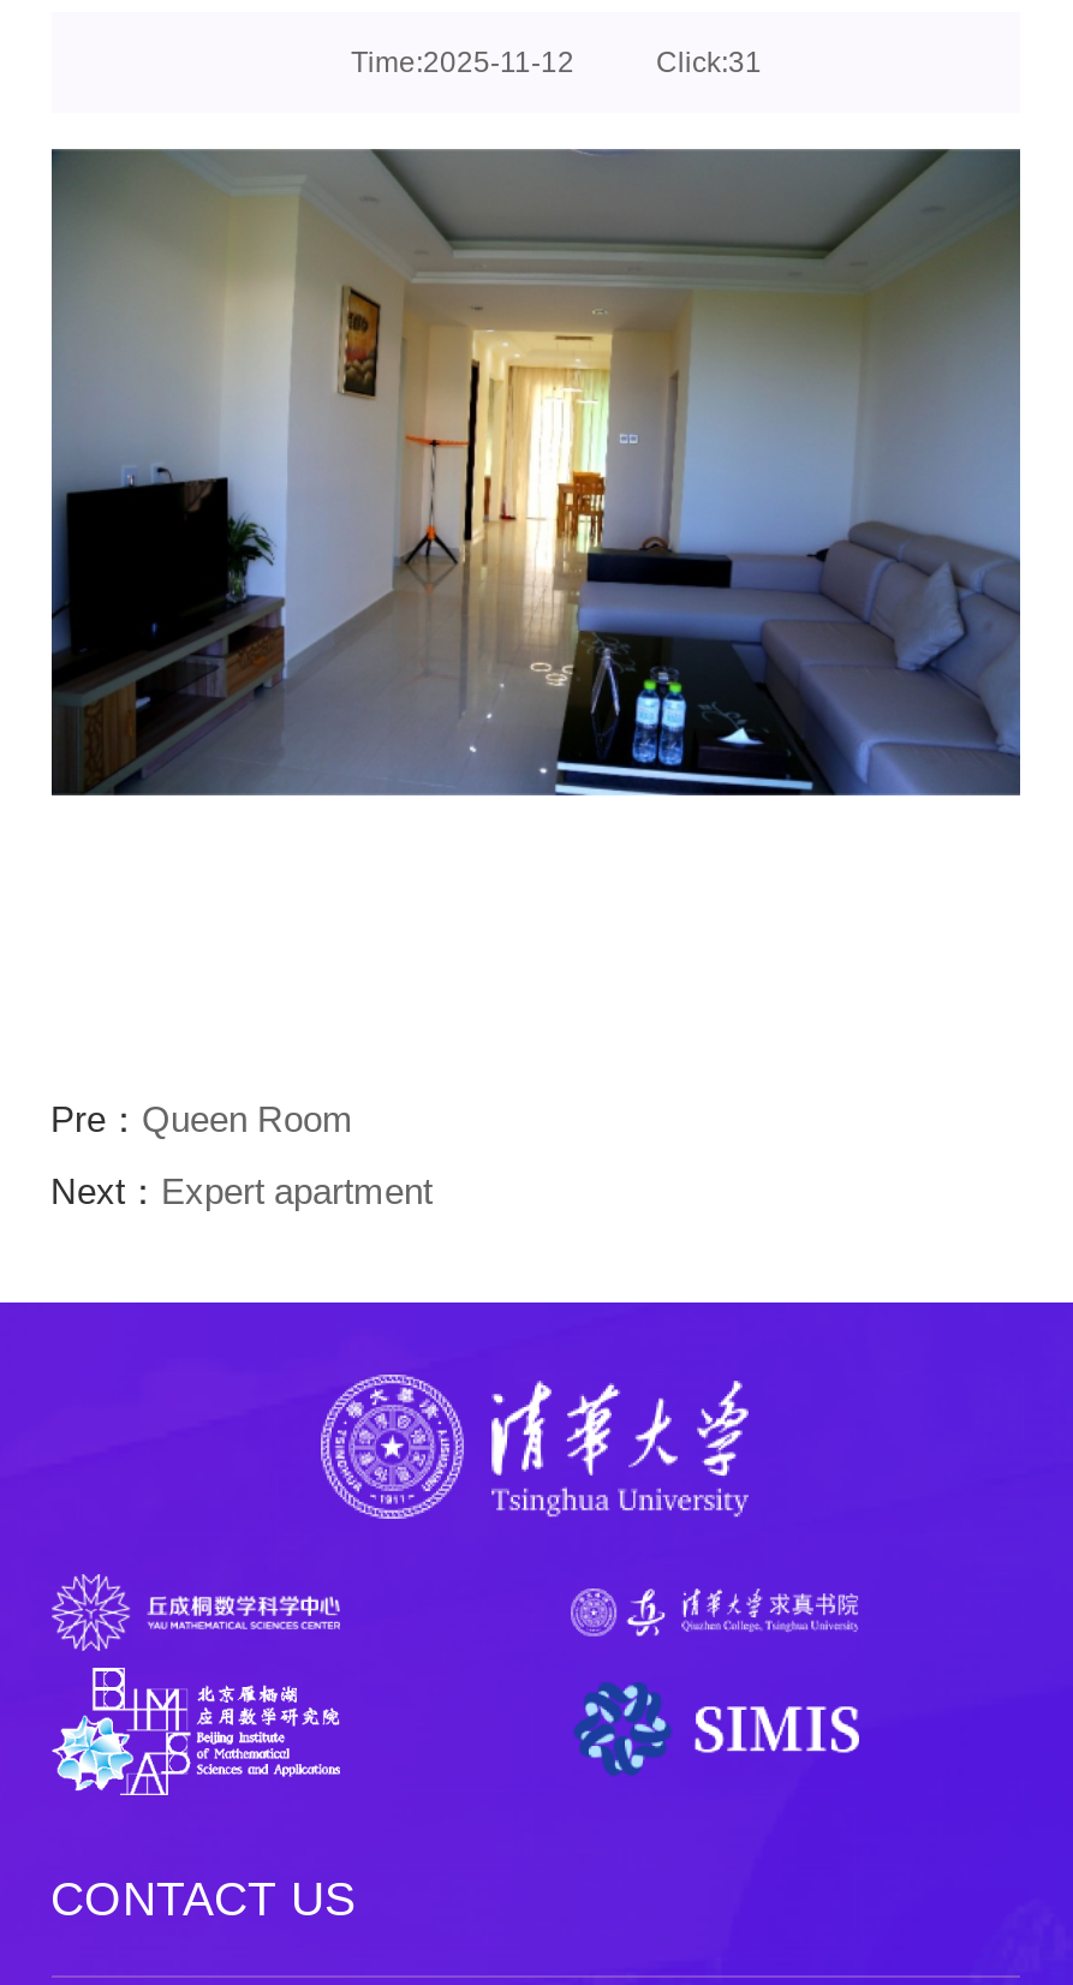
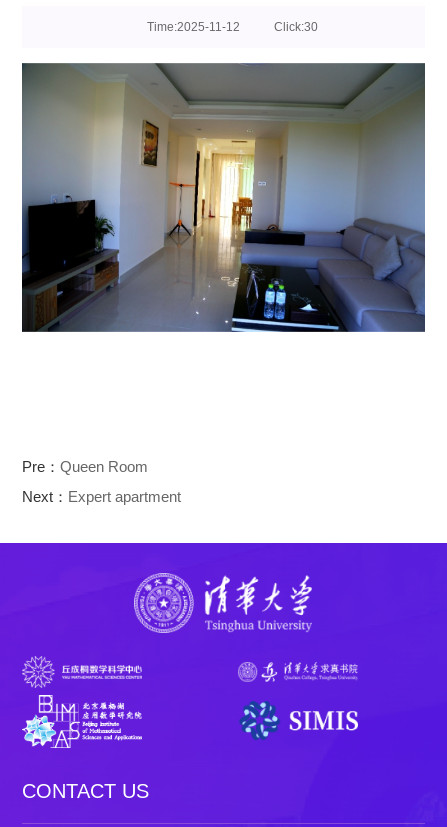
[656,46,762,80] Click:31 -> [273,20,317,34] Click:30

